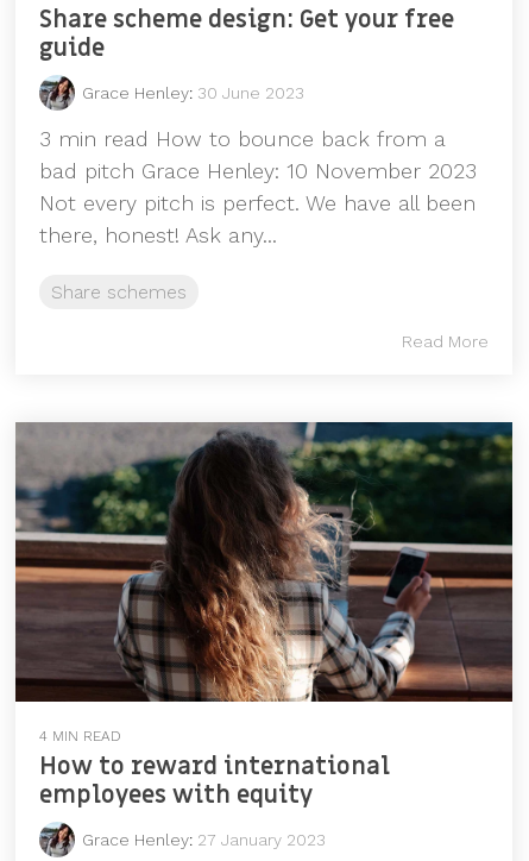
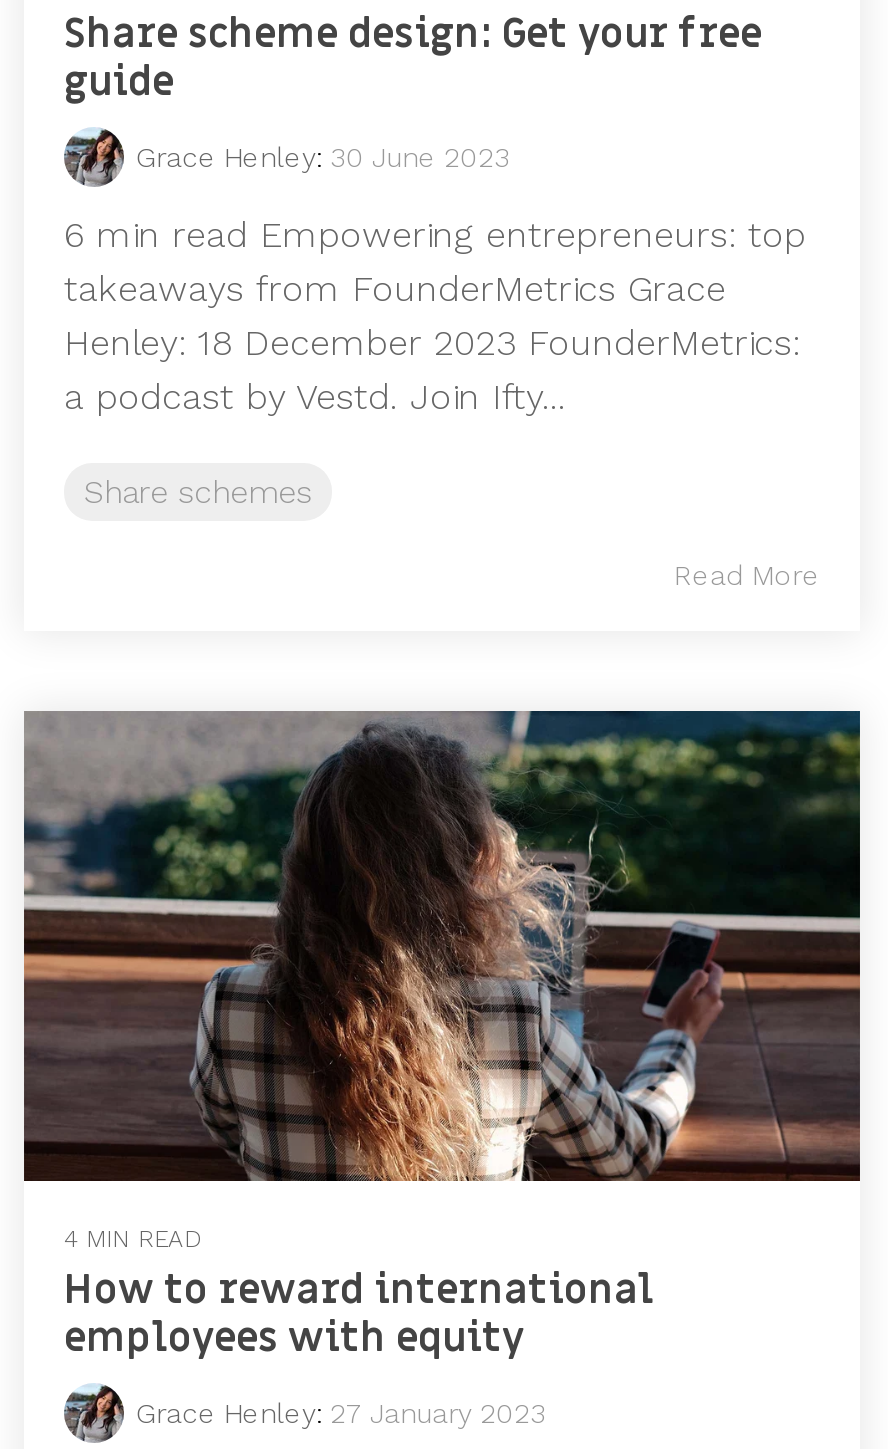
[39,126,477,248] 3 min read How to bounce back from a | bad pitch Grace Henley: 10 November 2023 | Not every pitch is perfect. We have all been | there, honest! Ask any... -> [64,213,806,417] 6 min read Empowering entrepreneurs: top | takeaways from FounderMetrics Grace | Henley: 18 December 2023 FounderMetrics: | a podcast by Vestd. Join Ifty...

